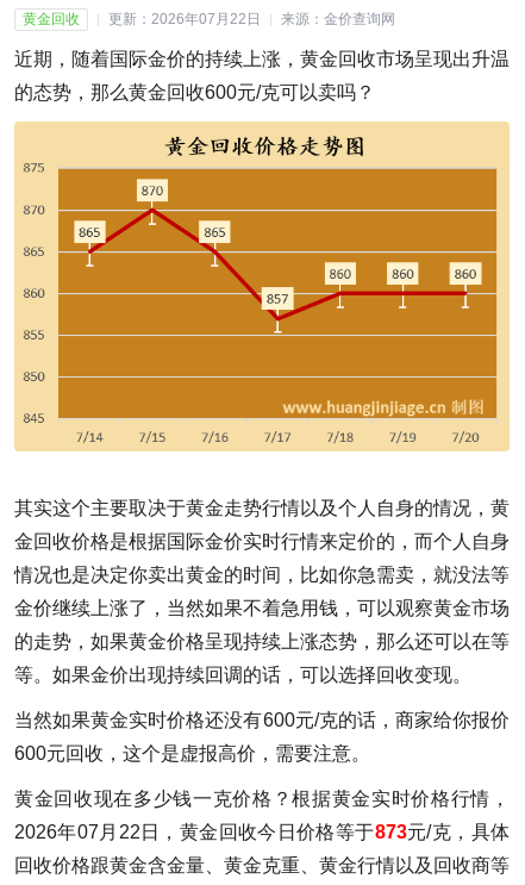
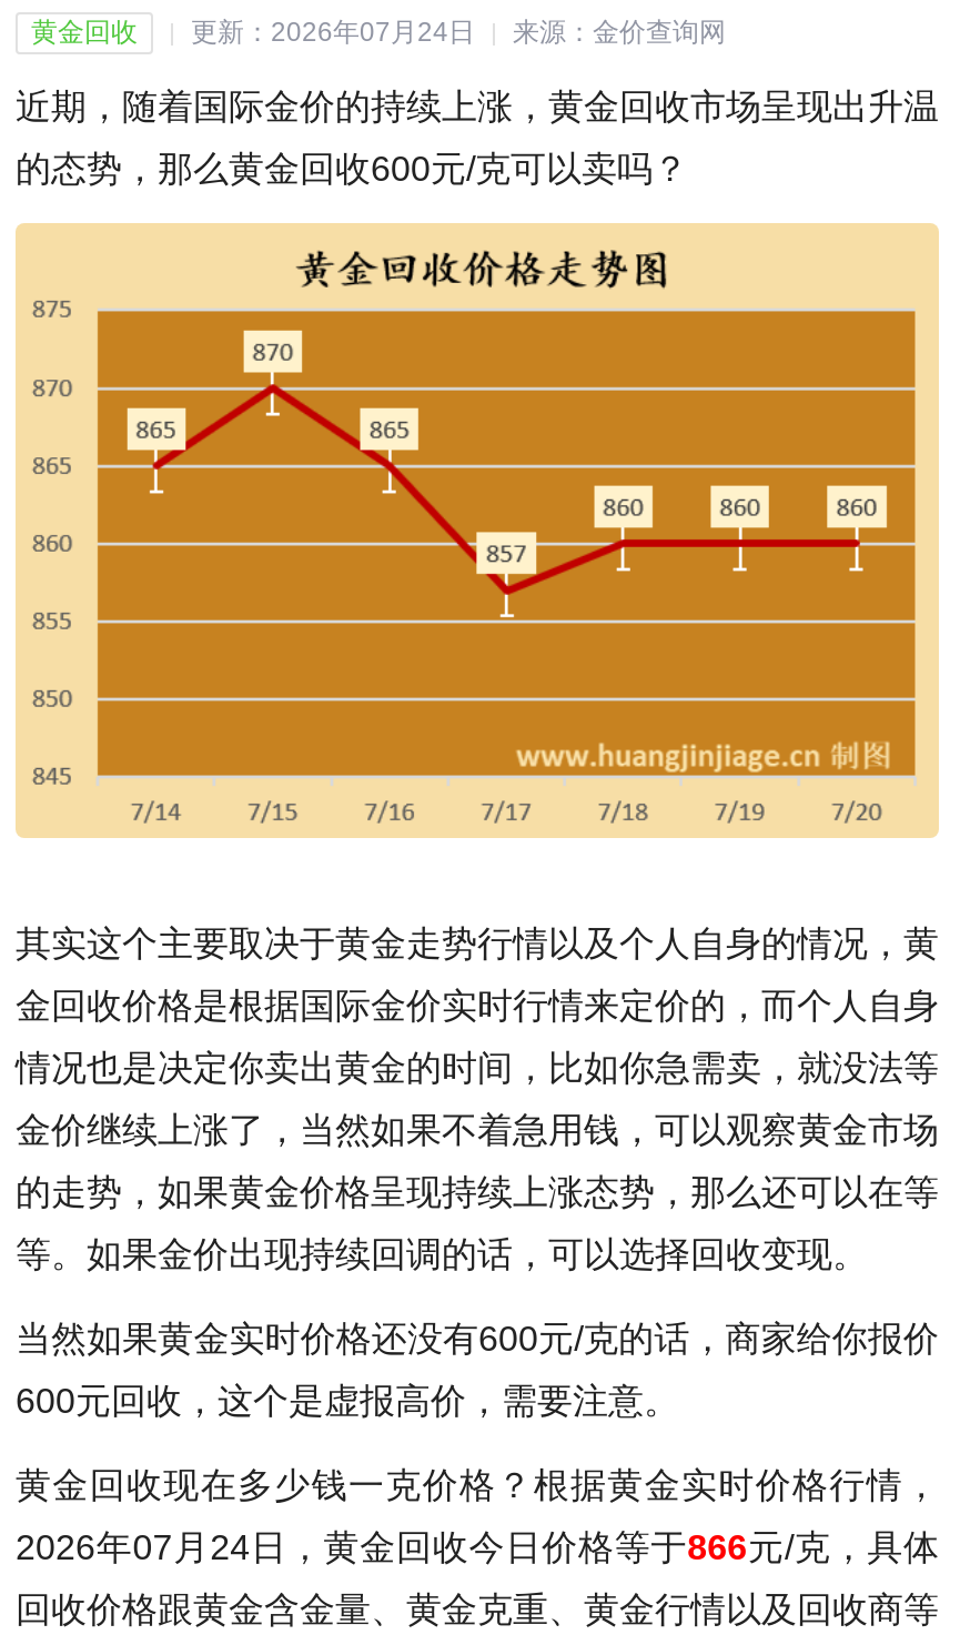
[23,11,395,27] 黄金回收 更新：2026年07月22日 来源：金价查询网 -> [31,17,726,48] 黄金回收 更新：2026年07月24日 来源：金价查询网
[14,822,510,842] 2026年07月22日，黄金回收今日价格等于873元/克，具体 -> [16,1528,939,1566] 2026年07月24日，黄金回收今日价格等于866元/克，具体

